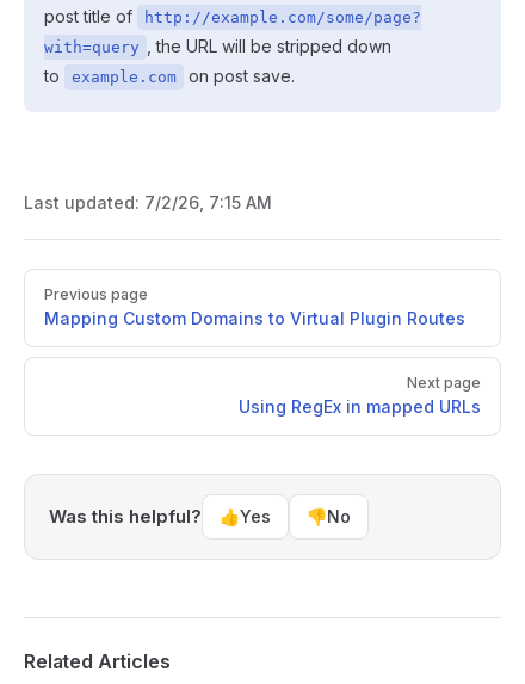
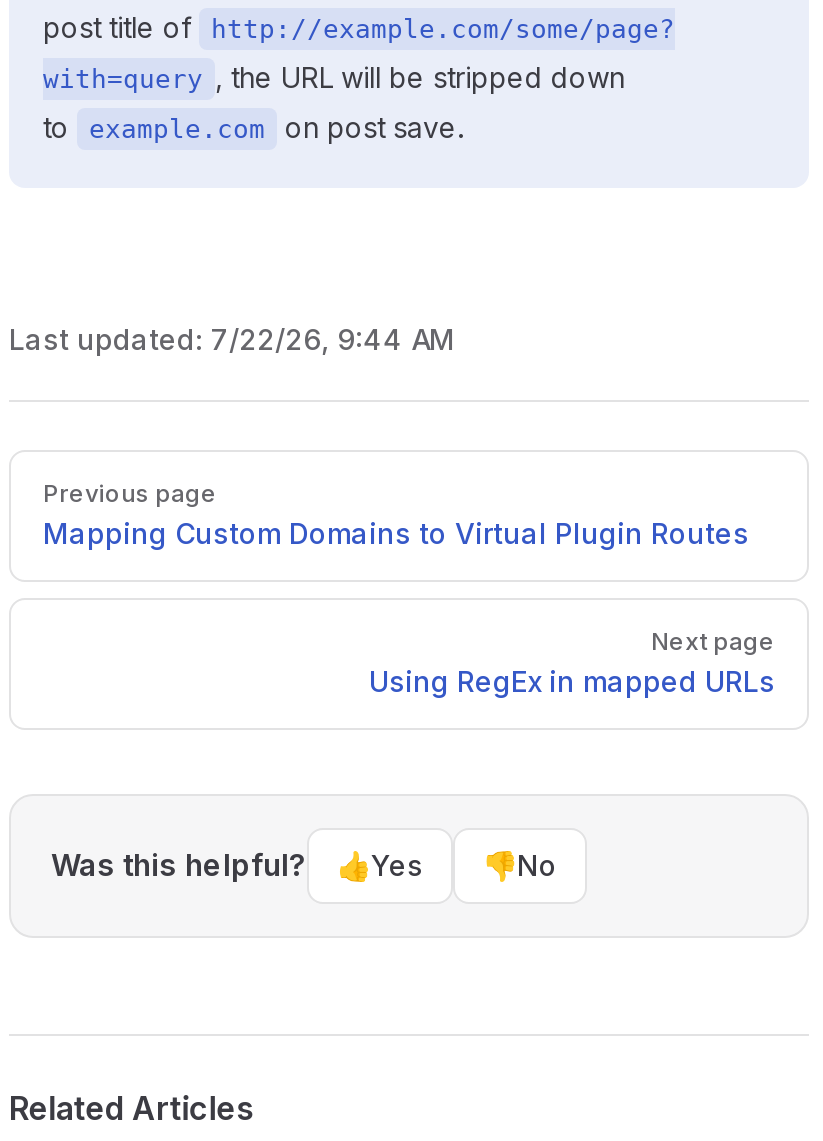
[24,192,272,212] Last updated: 7/2/26, 7:15 AM -> [9,322,455,356] Last updated: 7/22/26, 9:44 AM

